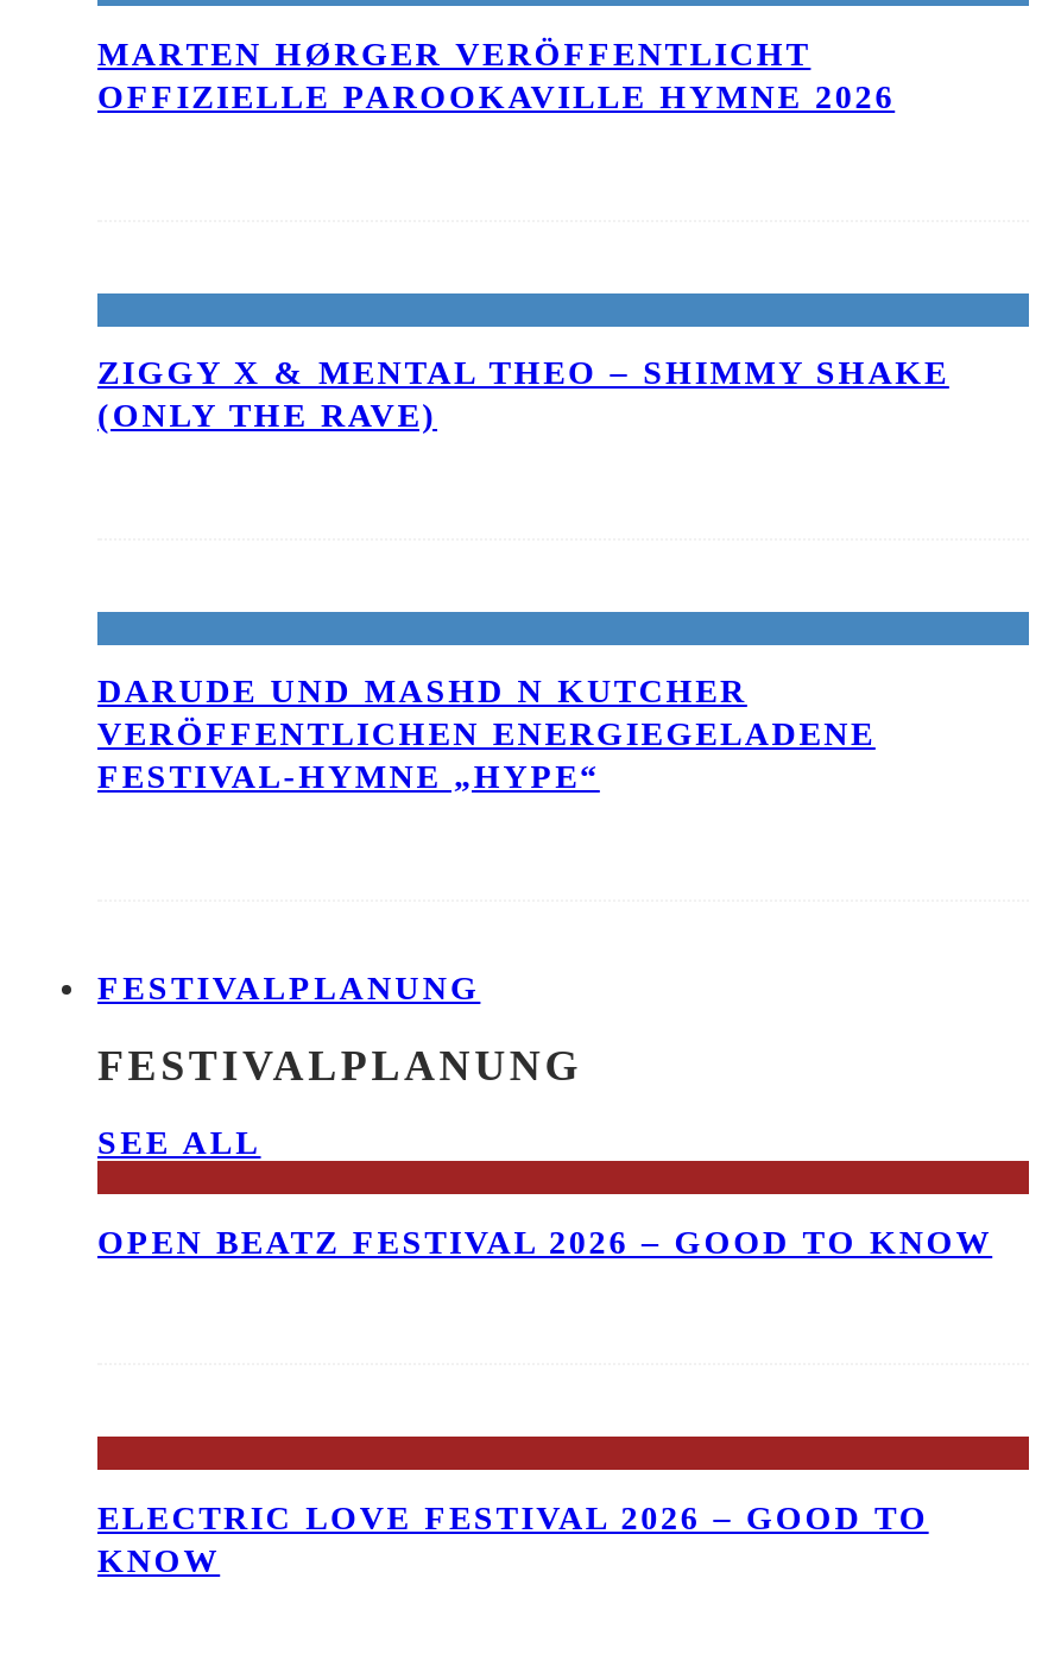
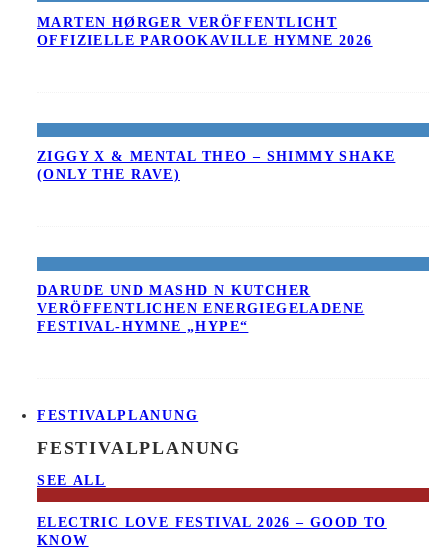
[97,1224,992,1260] OPEN BEATZ FESTIVAL 2026 – GOOD TO KNOW -> none

